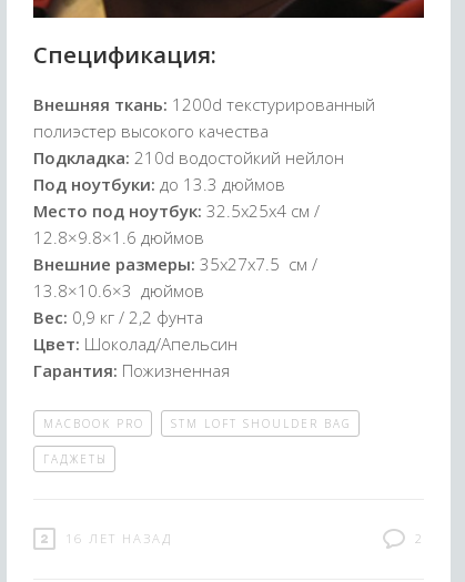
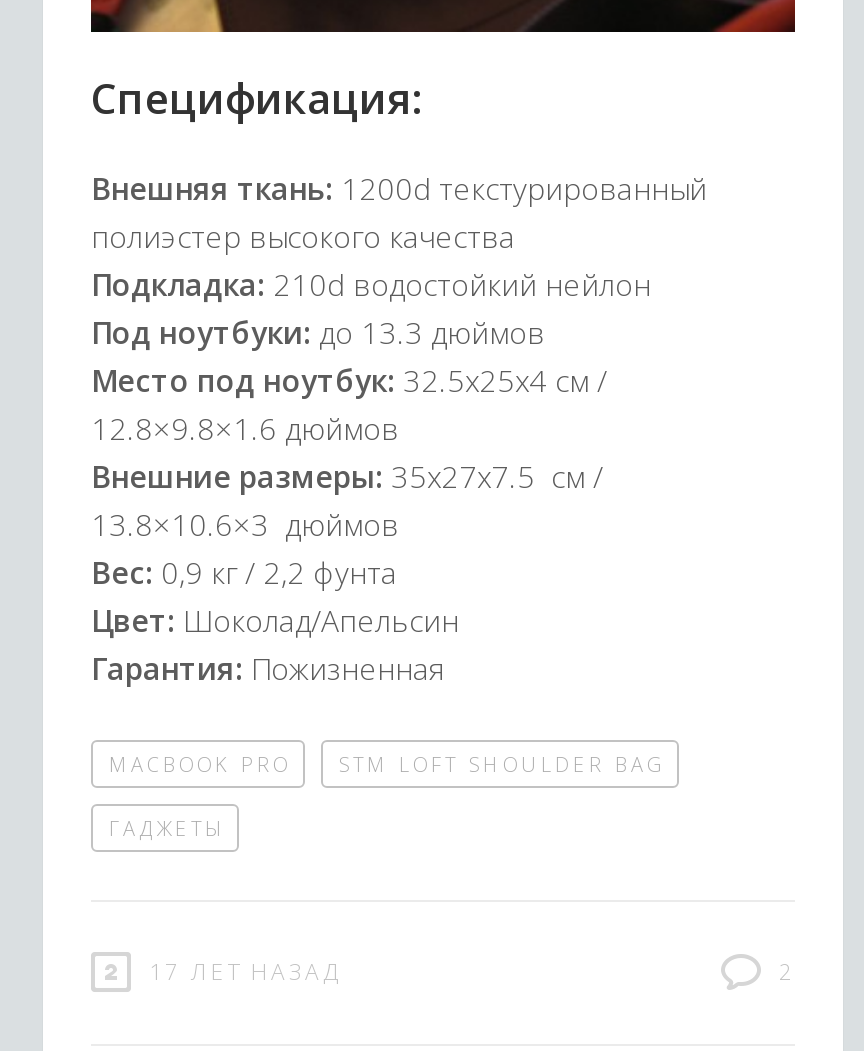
[65,530,172,547] 16 ЛЕТ НАЗАД -> [149,956,341,986] 17 ЛЕТ НАЗАД

